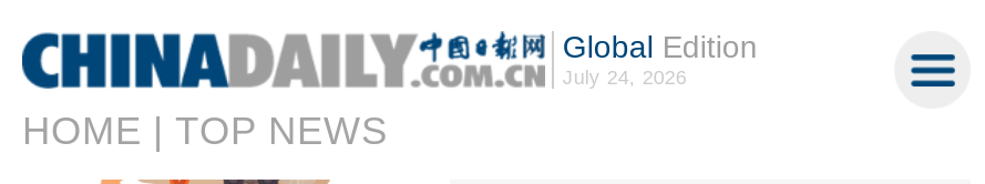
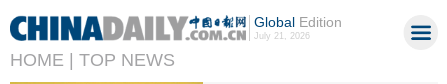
[563,67,687,89] July 24, 2026 -> [254,31,310,41] July 21, 2026

